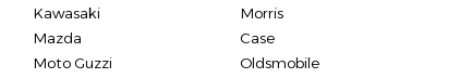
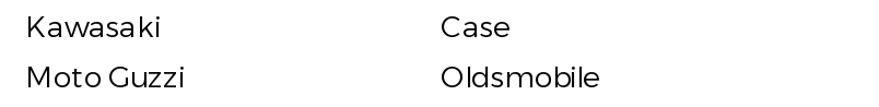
[33,5,283,47] Morris | Mazda -> none

